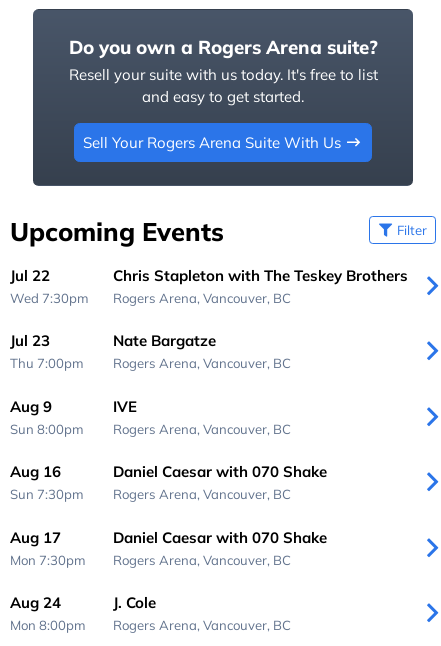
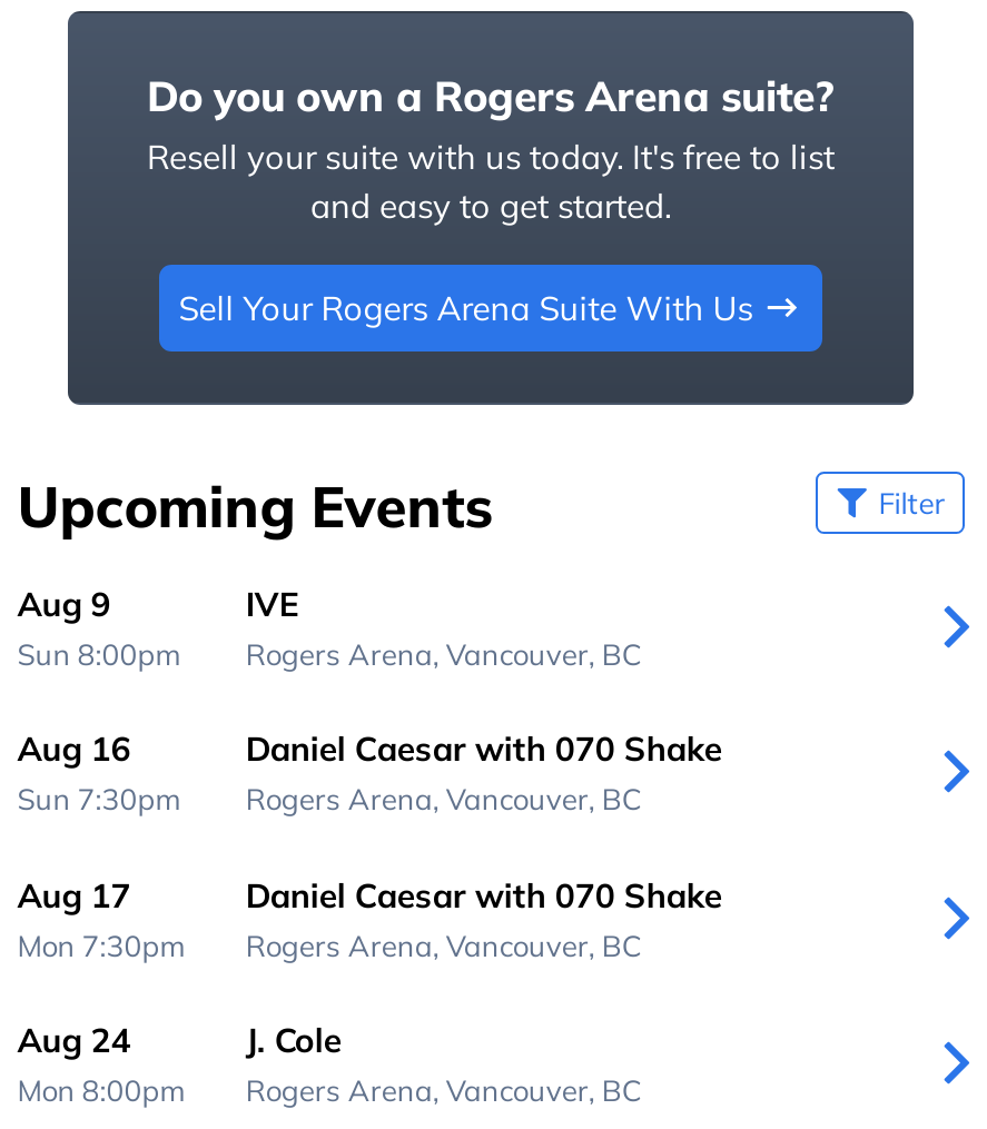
[10,266,89,306] Jul 22 | Wed 7:30pm -> none
[10,266,408,371] Chris Stapleton with The Teskey Brothers | Rogers Arena, Vancouver, BC | Jul 23 | Thu 7:00pm -> none
[113,331,291,371] Nate Bargatze | Rogers Arena, Vancouver, BC -> none

